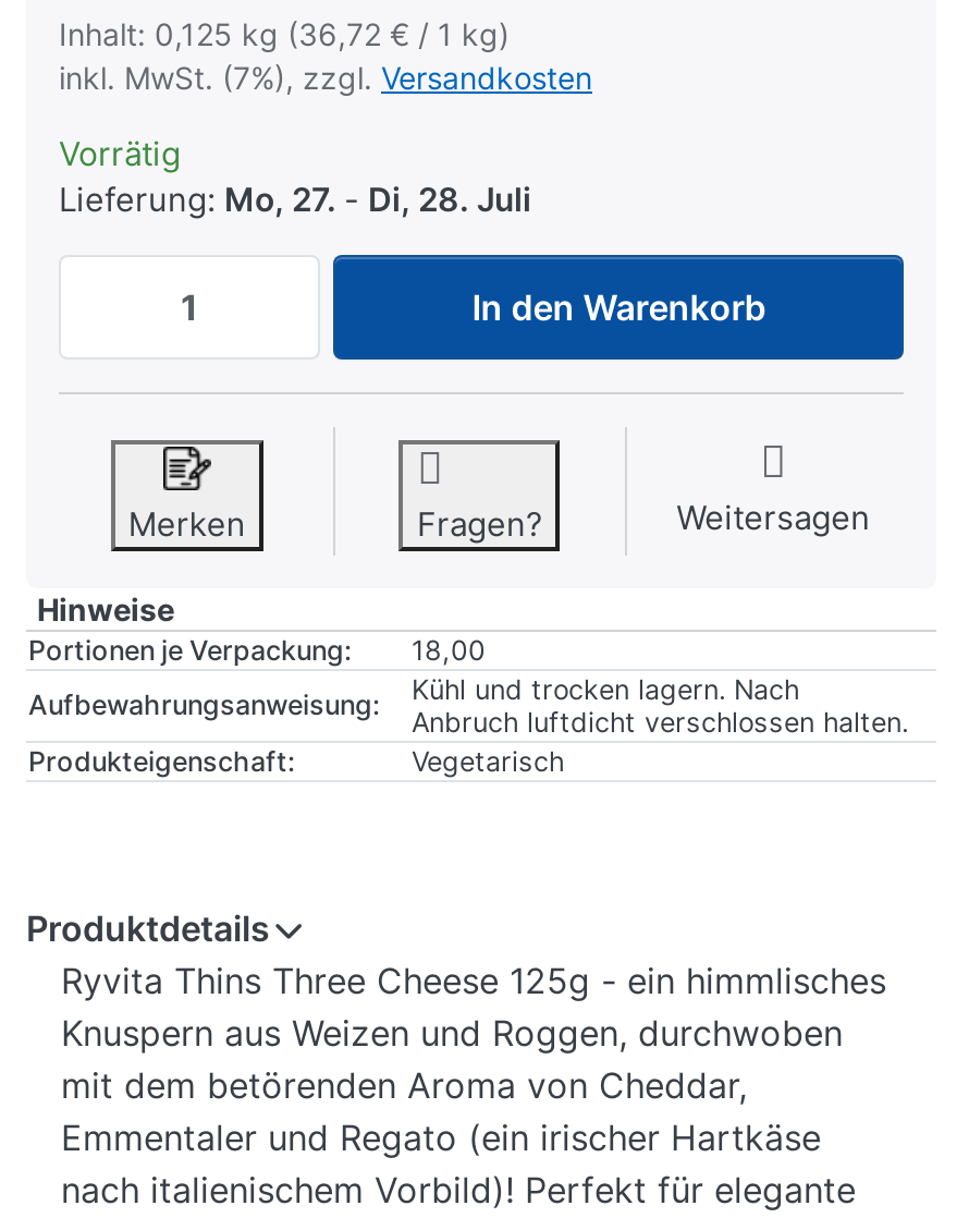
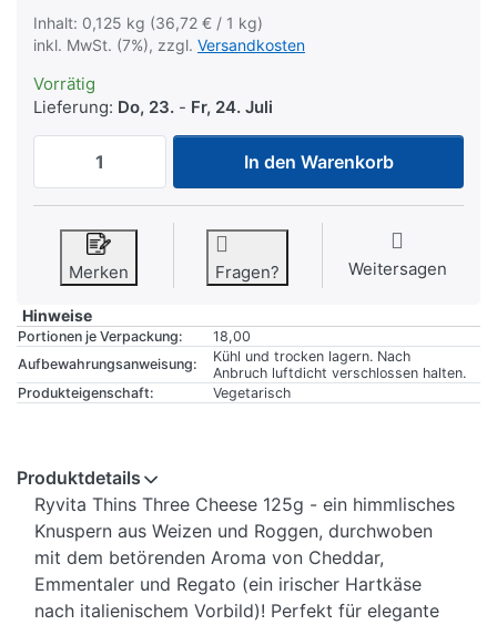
[59,179,531,221] Lieferung: Mo, 27. - Di, 28. Juli -> [33,97,273,118] Lieferung: Do, 23. - Fr, 24. Juli

